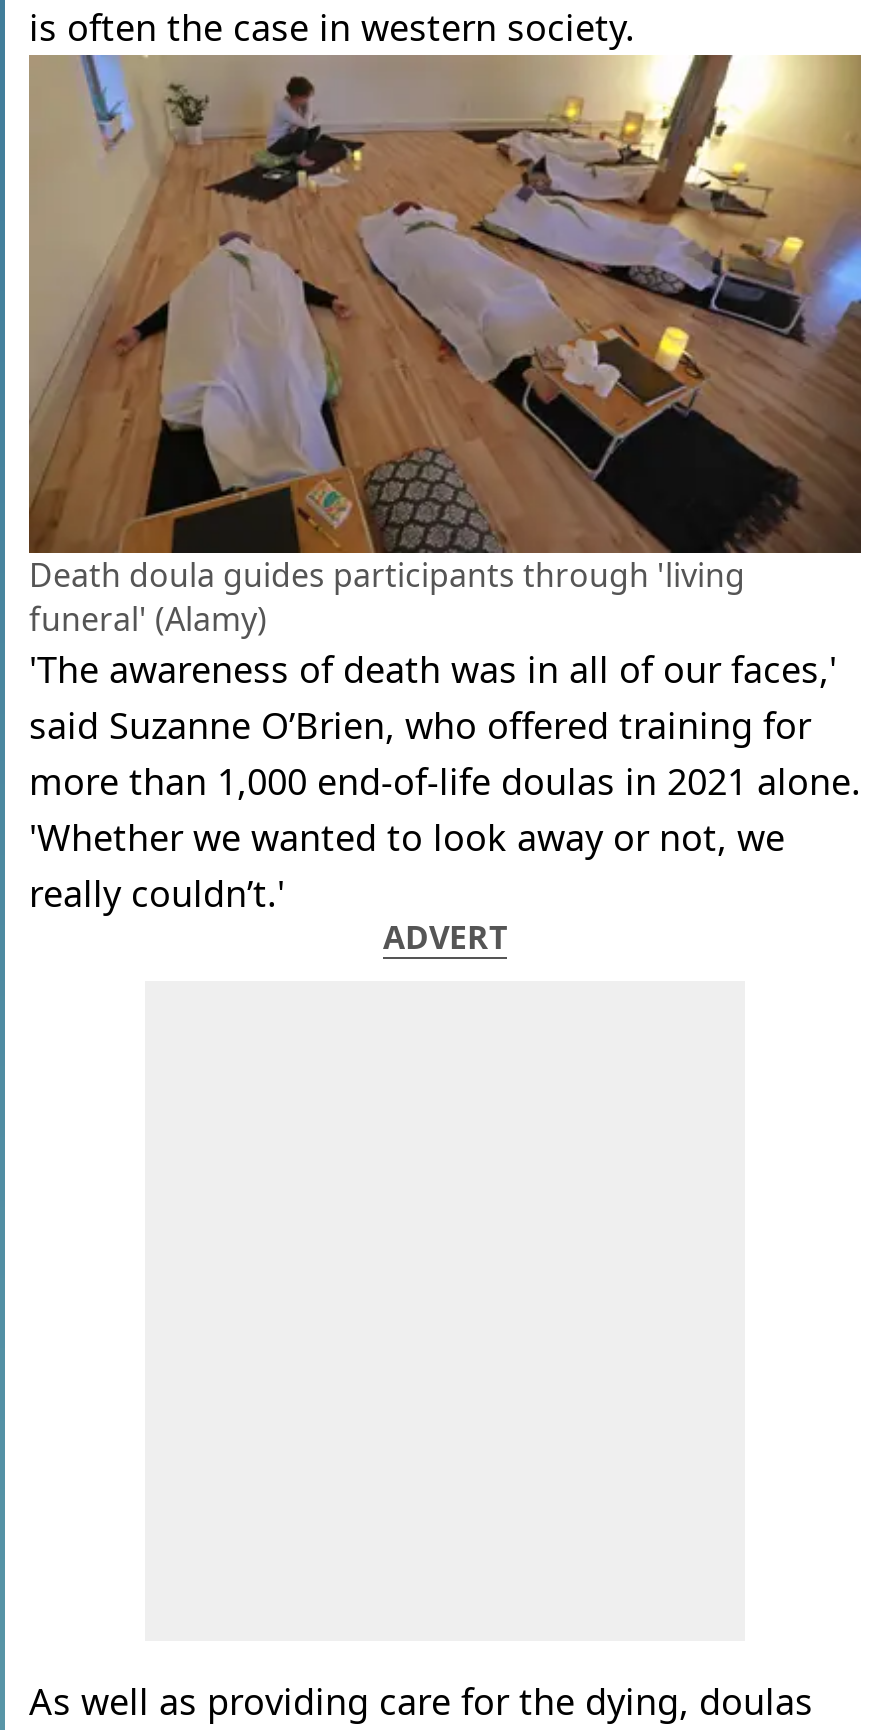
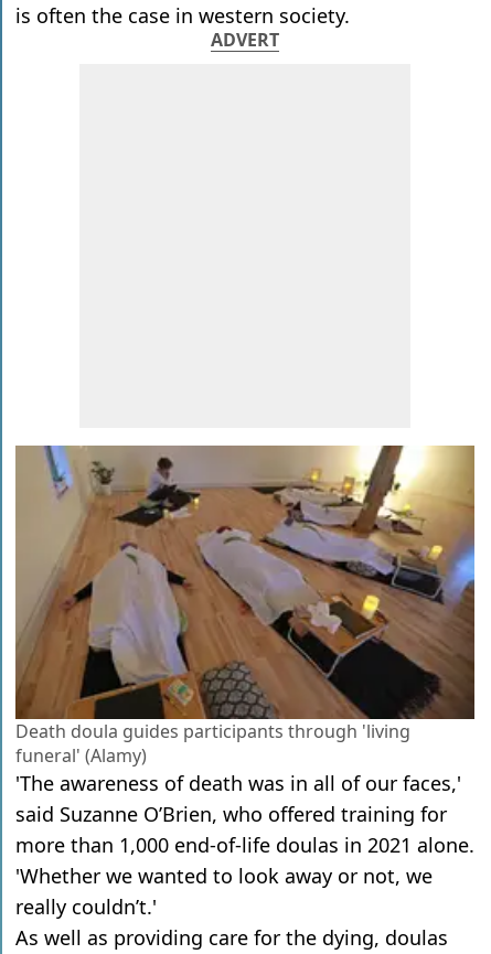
moved [27,52,863,917] -> [14,443,476,920]: [image] | Death doula guides participants through 'living | funeral' (Alamy) | 'The awareness of death was in all of our faces,' | said Suzanne O’Brien, who offered training for | more than 1,000 end-of-life doulas in 2021 alone. | 'Whether we wanted to look away or not, we | really couldn’t.'
moved [383,915,507,959] -> [211,27,279,52]: ADVERT

